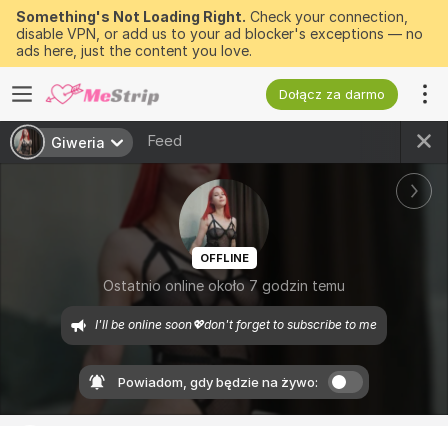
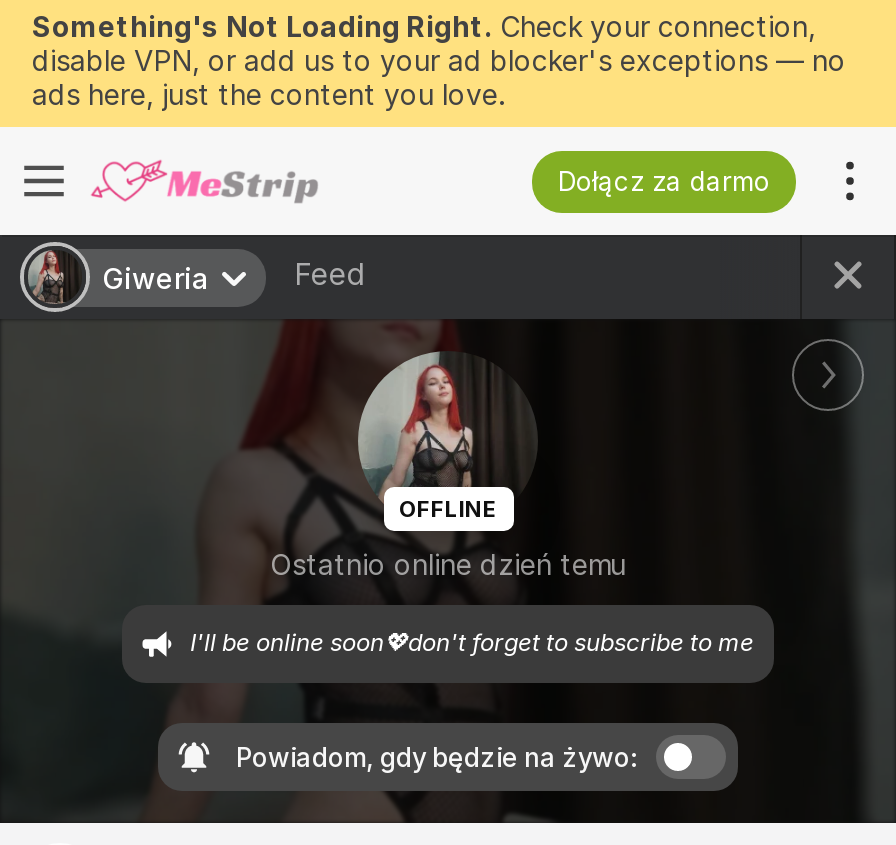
[103,277,345,294] Ostatnio online około 7 godzin temu -> [270,548,626,582] Ostatnio online dzień temu

